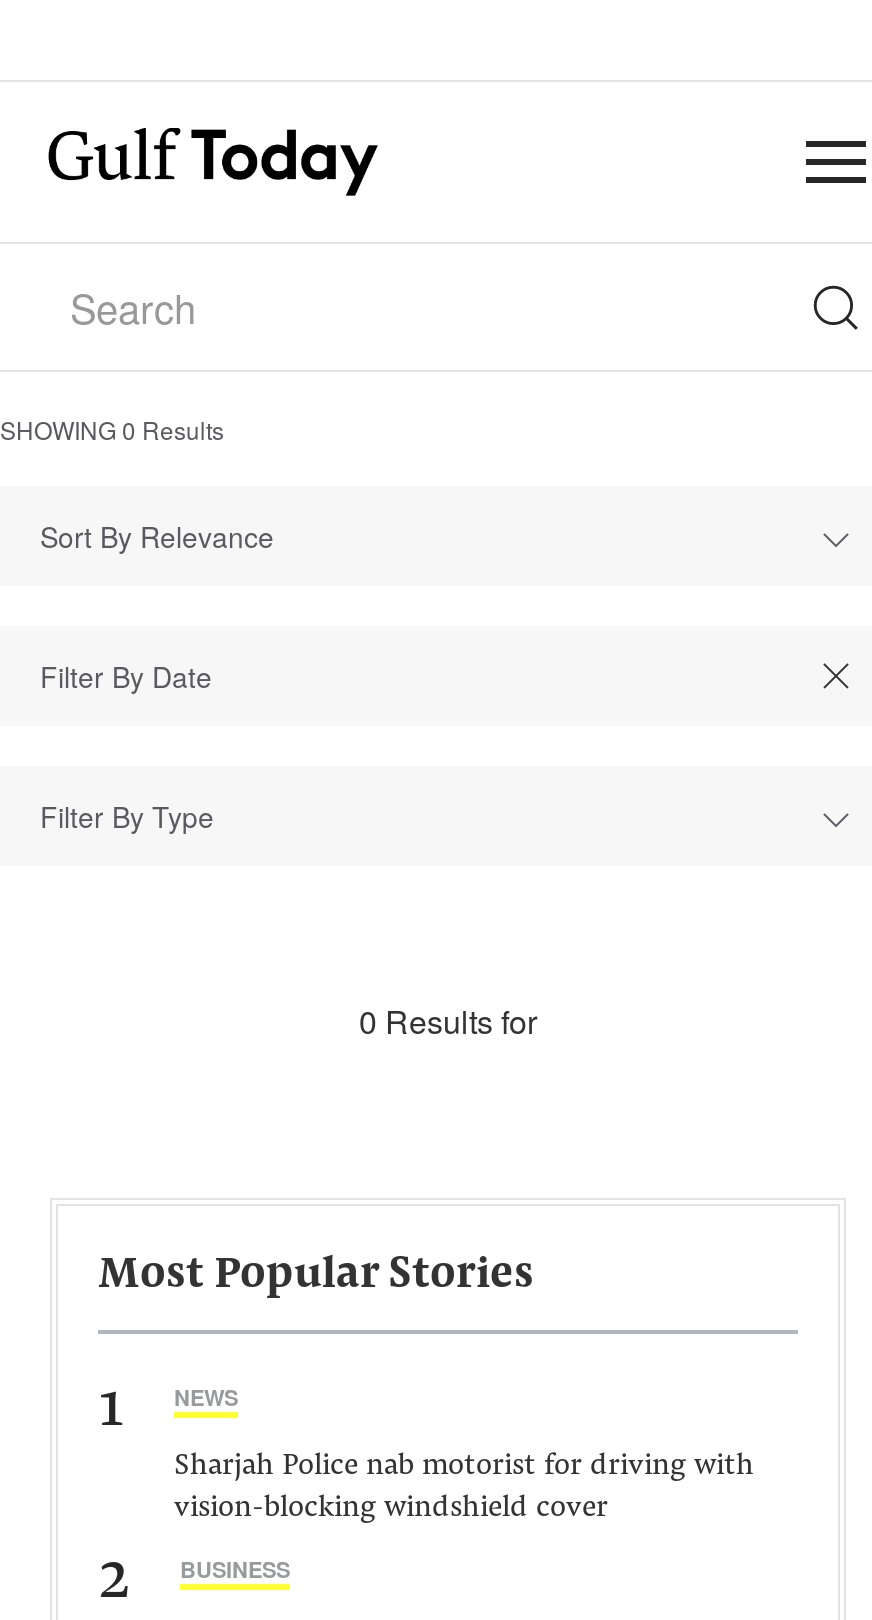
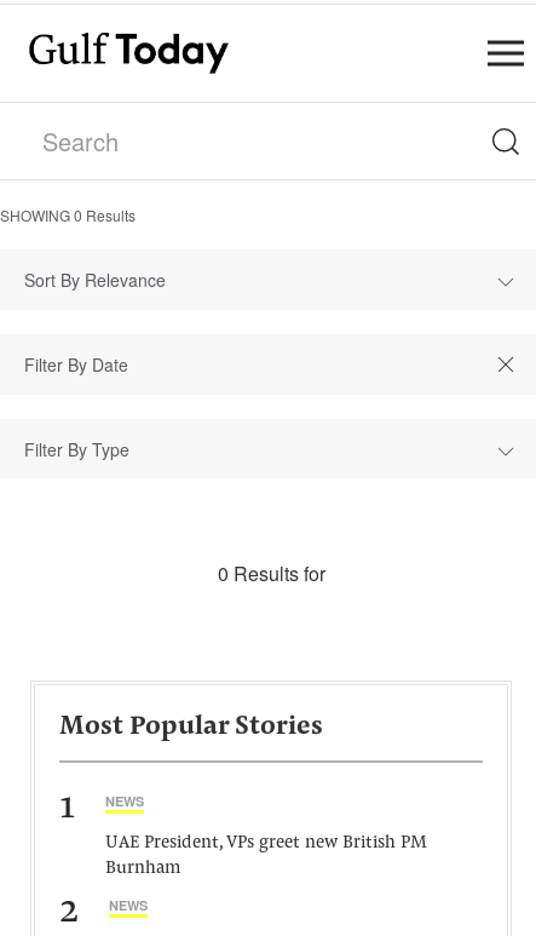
[174,1452,754,1524] Sharjah Police nab motorist for driving with | vision-blocking windshield cover -> [105,834,427,878] UAE President, VPs greet new British PM | Burnham
[180,1554,290,1584] BUSINESS -> [109,896,148,914] NEWS

